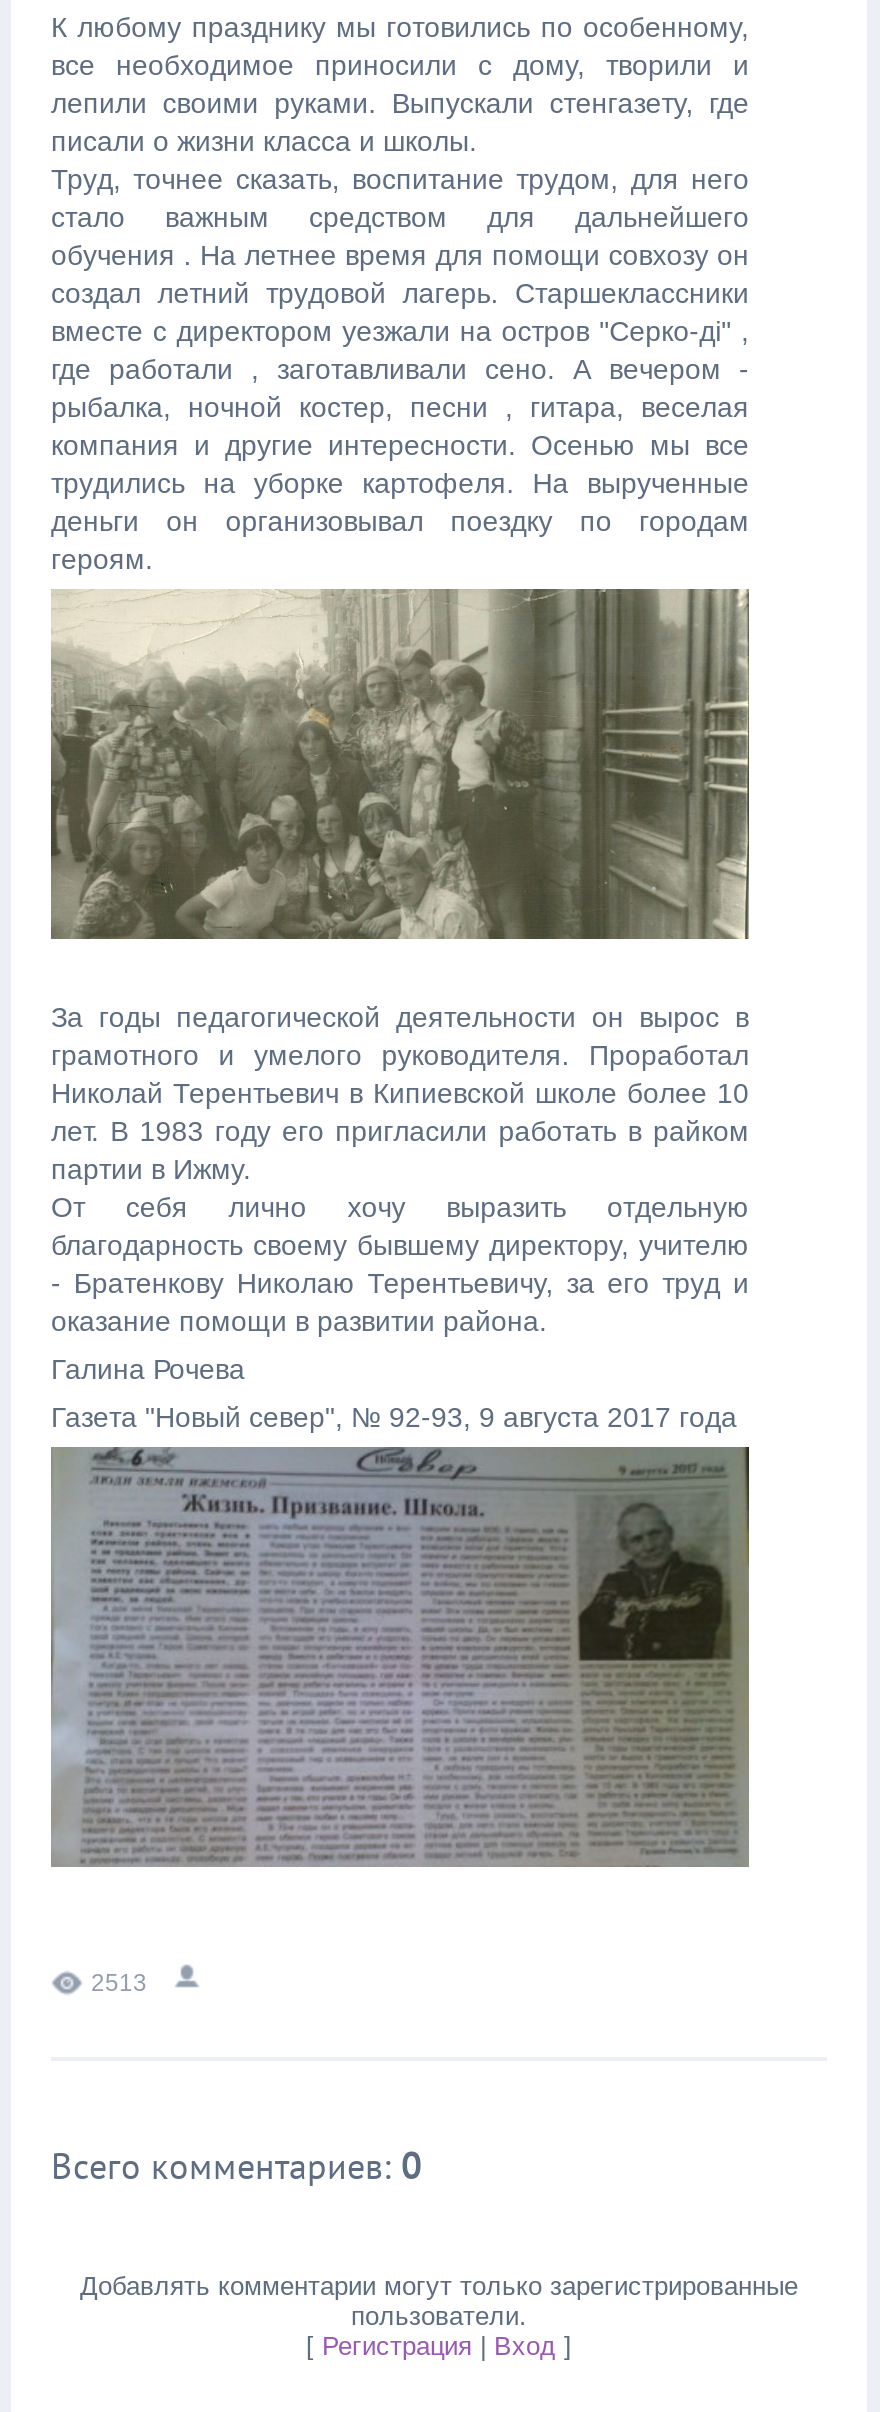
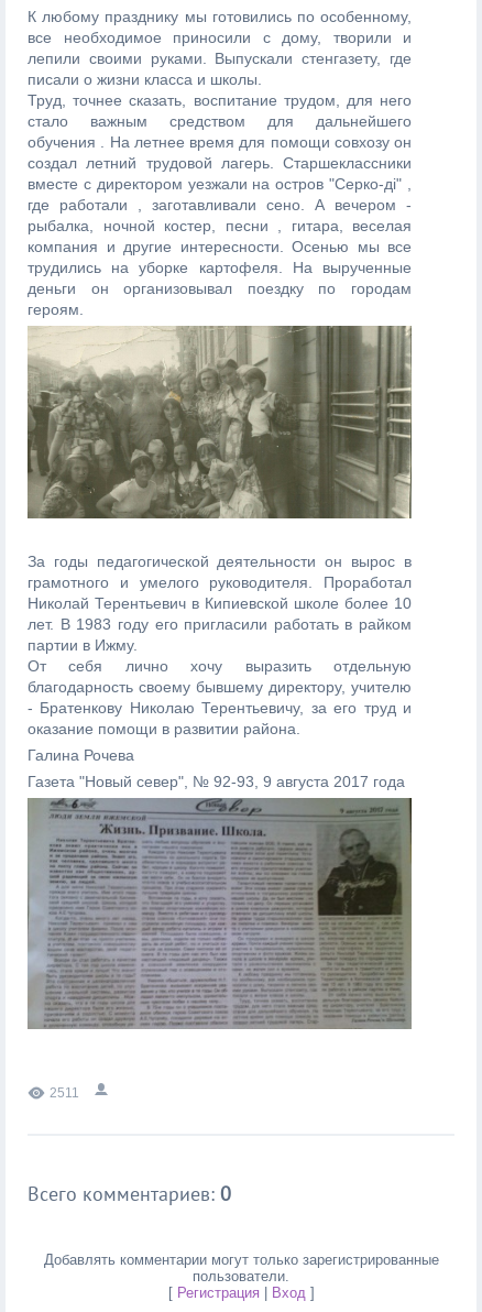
[91,1969,147,1997] 2513 -> [50,1085,79,1101] 2511

